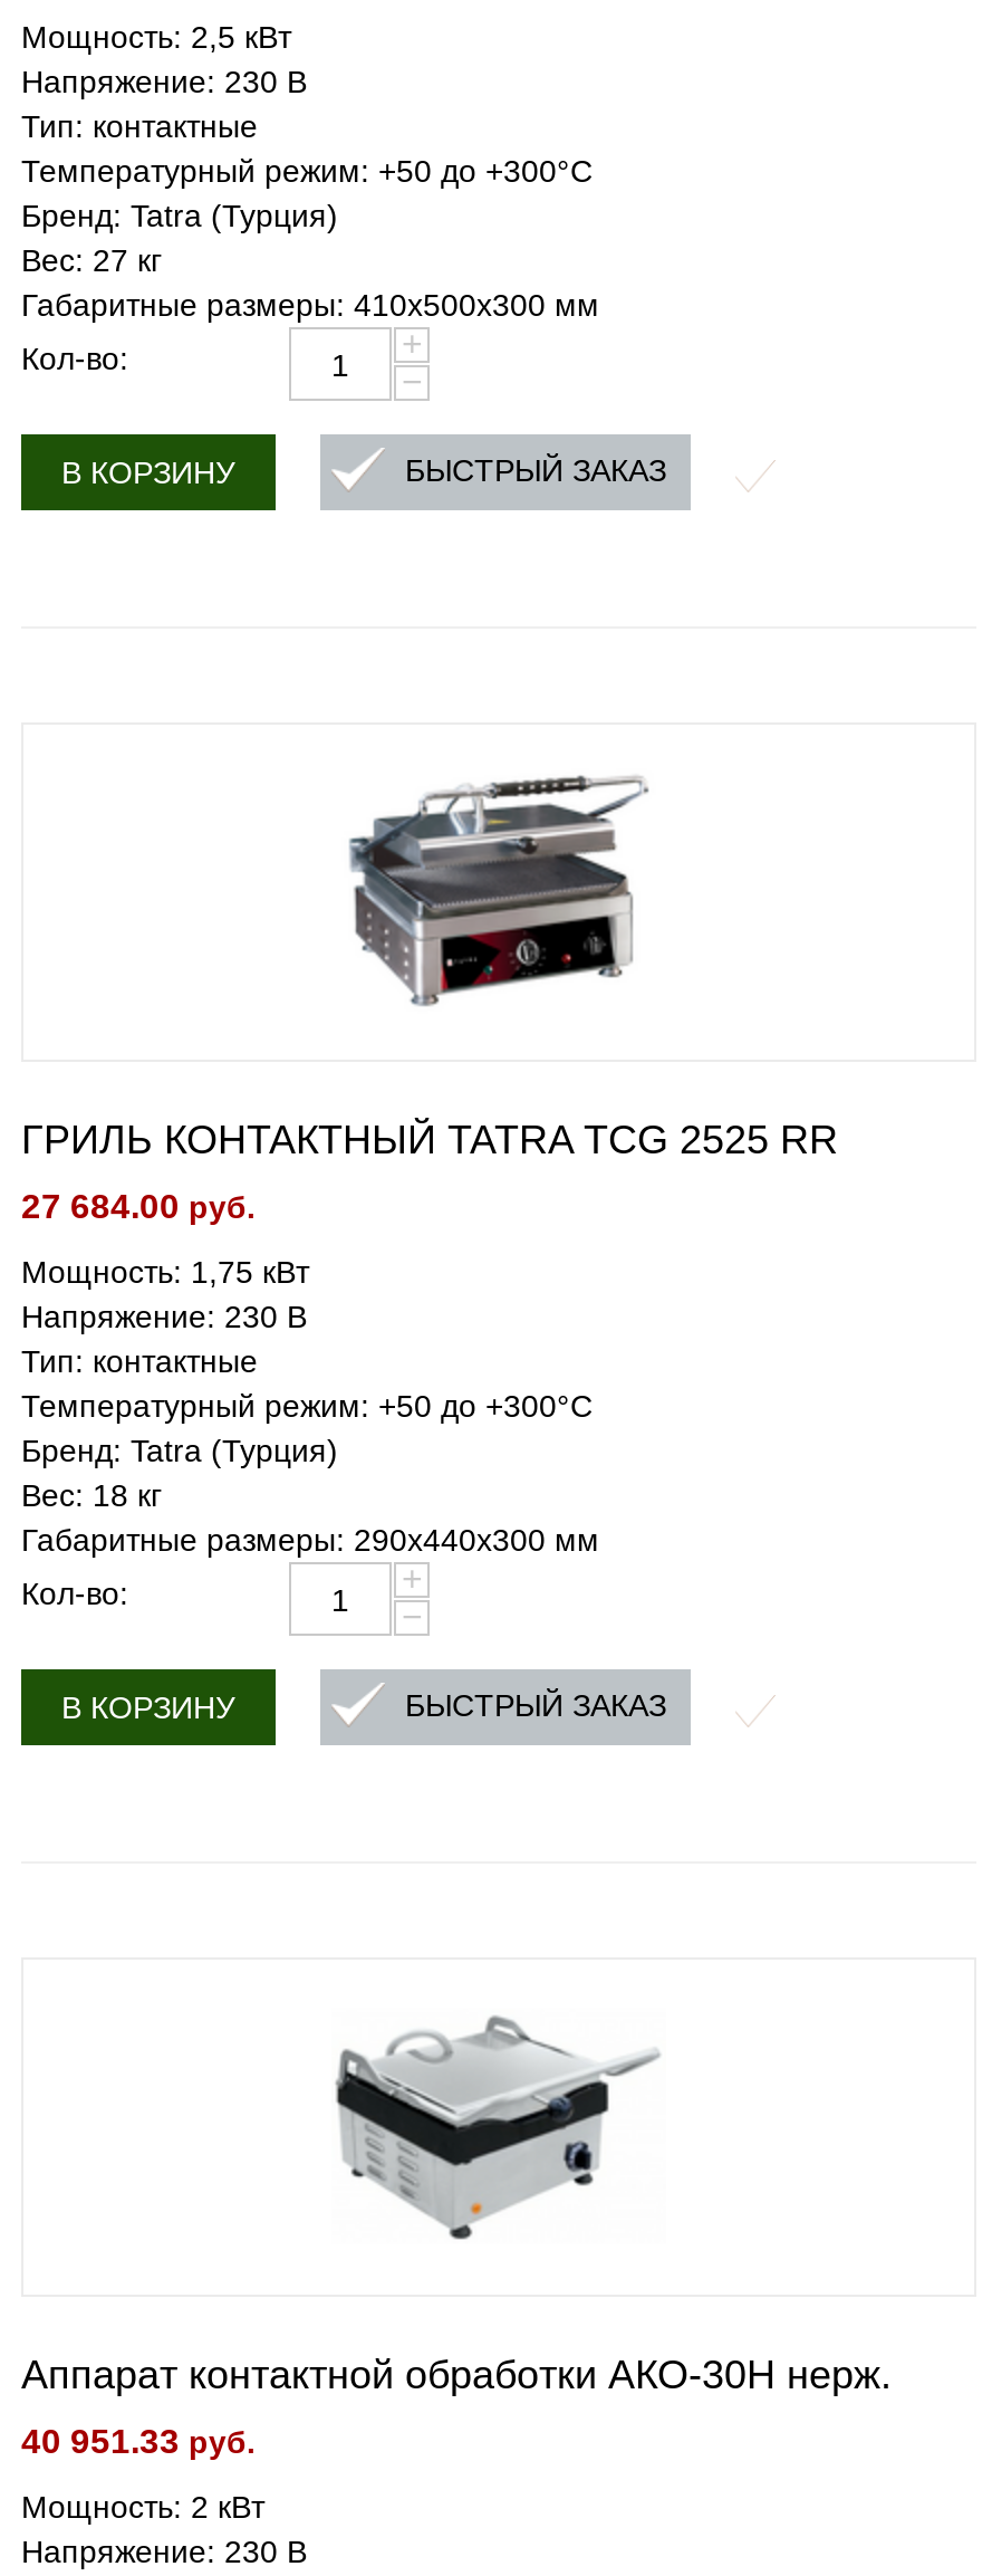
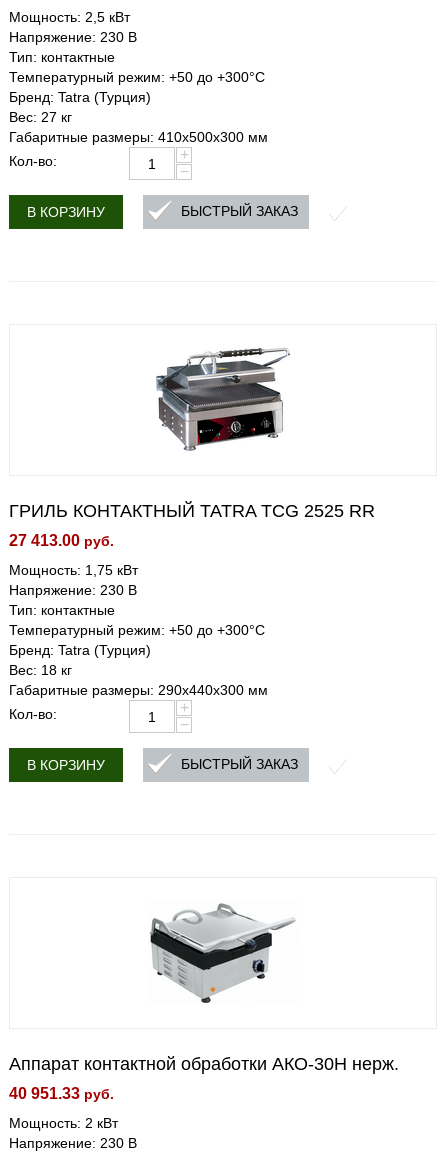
[21,1187,256,1225] 27 684.00 руб. -> [9,532,114,549] 27 413.00 руб.

